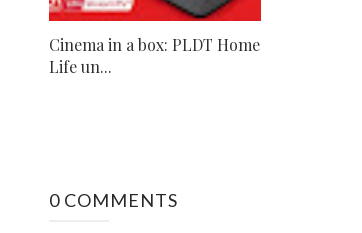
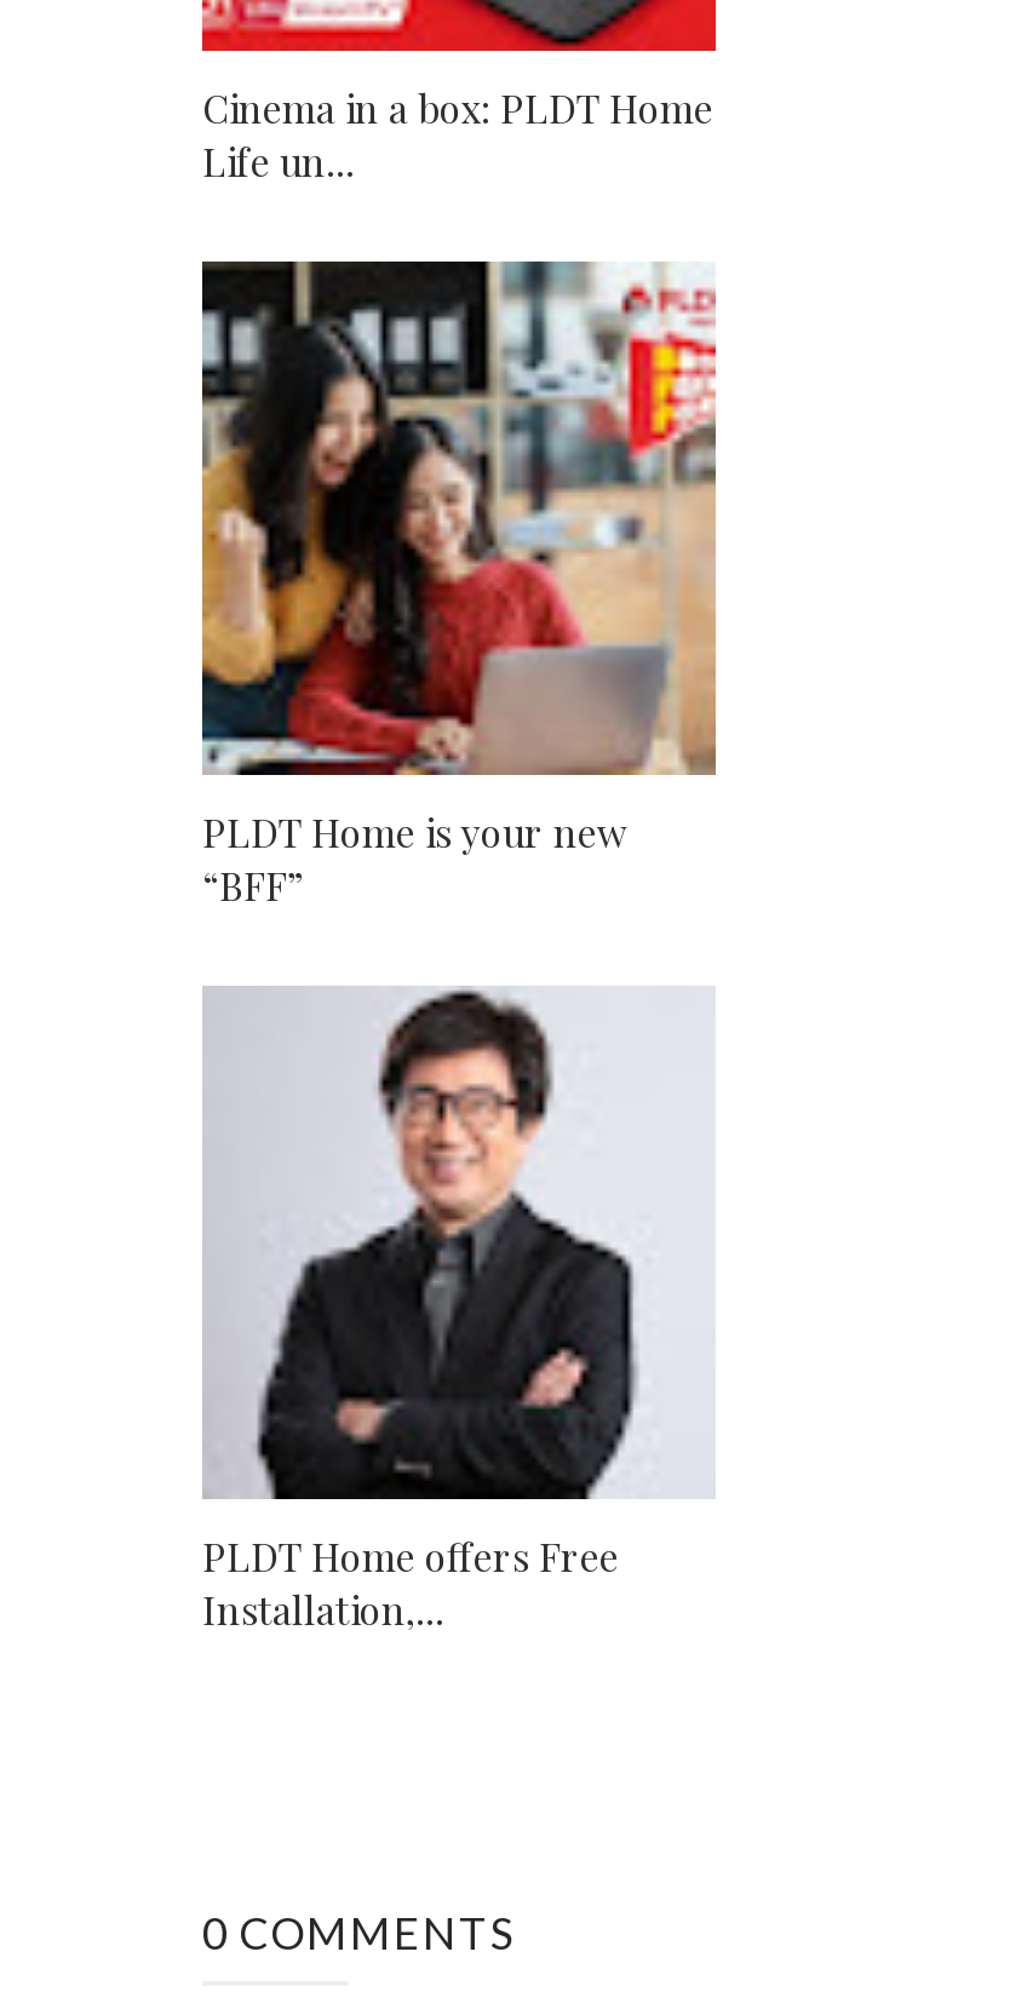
none -> [200,259,718,911] [image] | PLDT Home is your new | “BFF”
none -> [202,986,713,1635] [image] | PLDT Home offers Free | Installation,...

